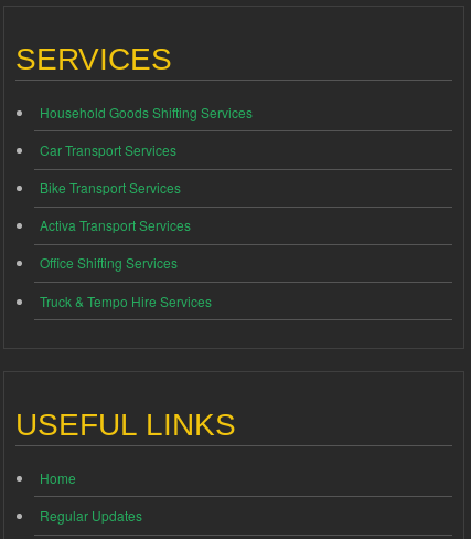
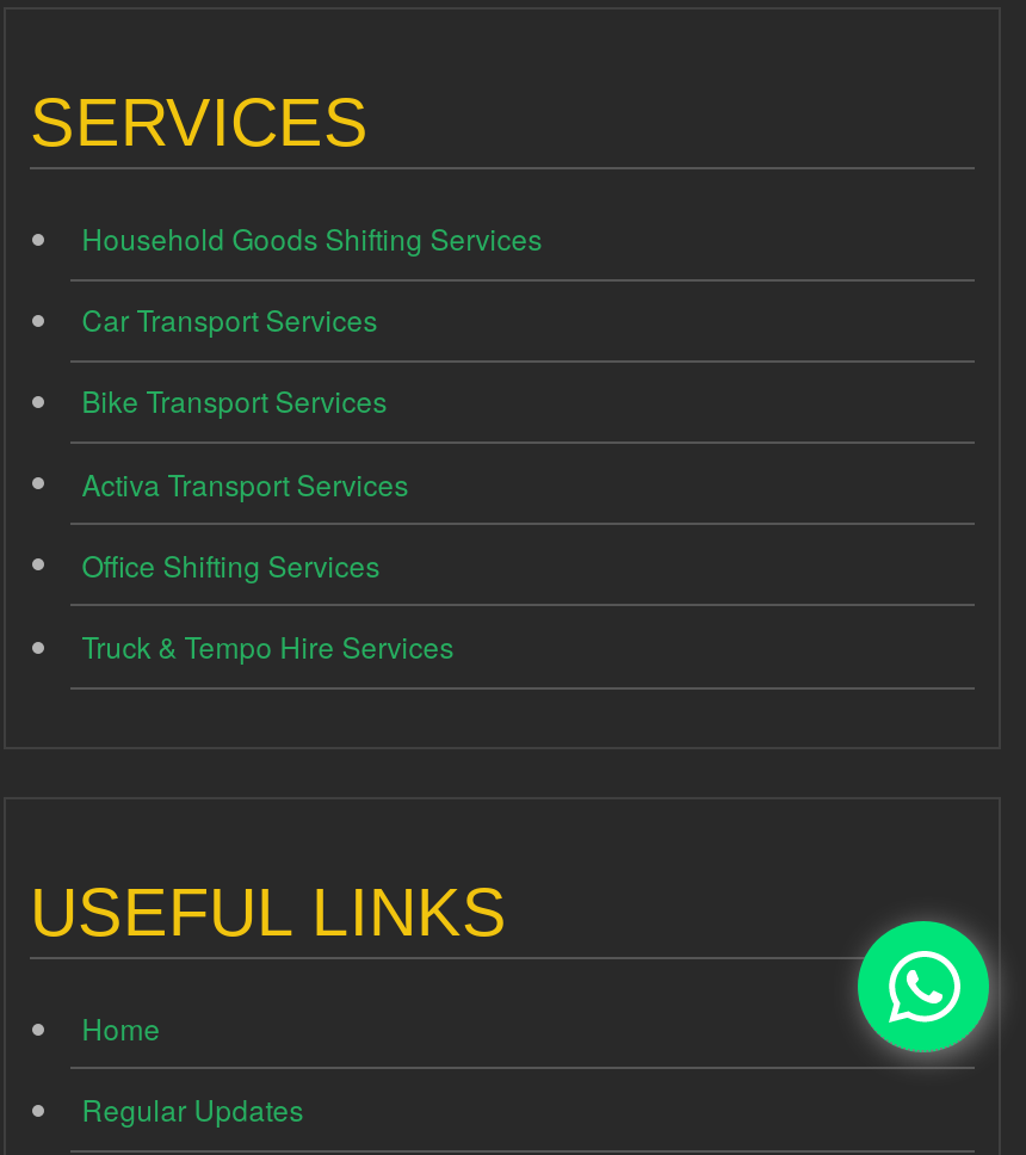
none -> [853,916,1001,1062] [image]

